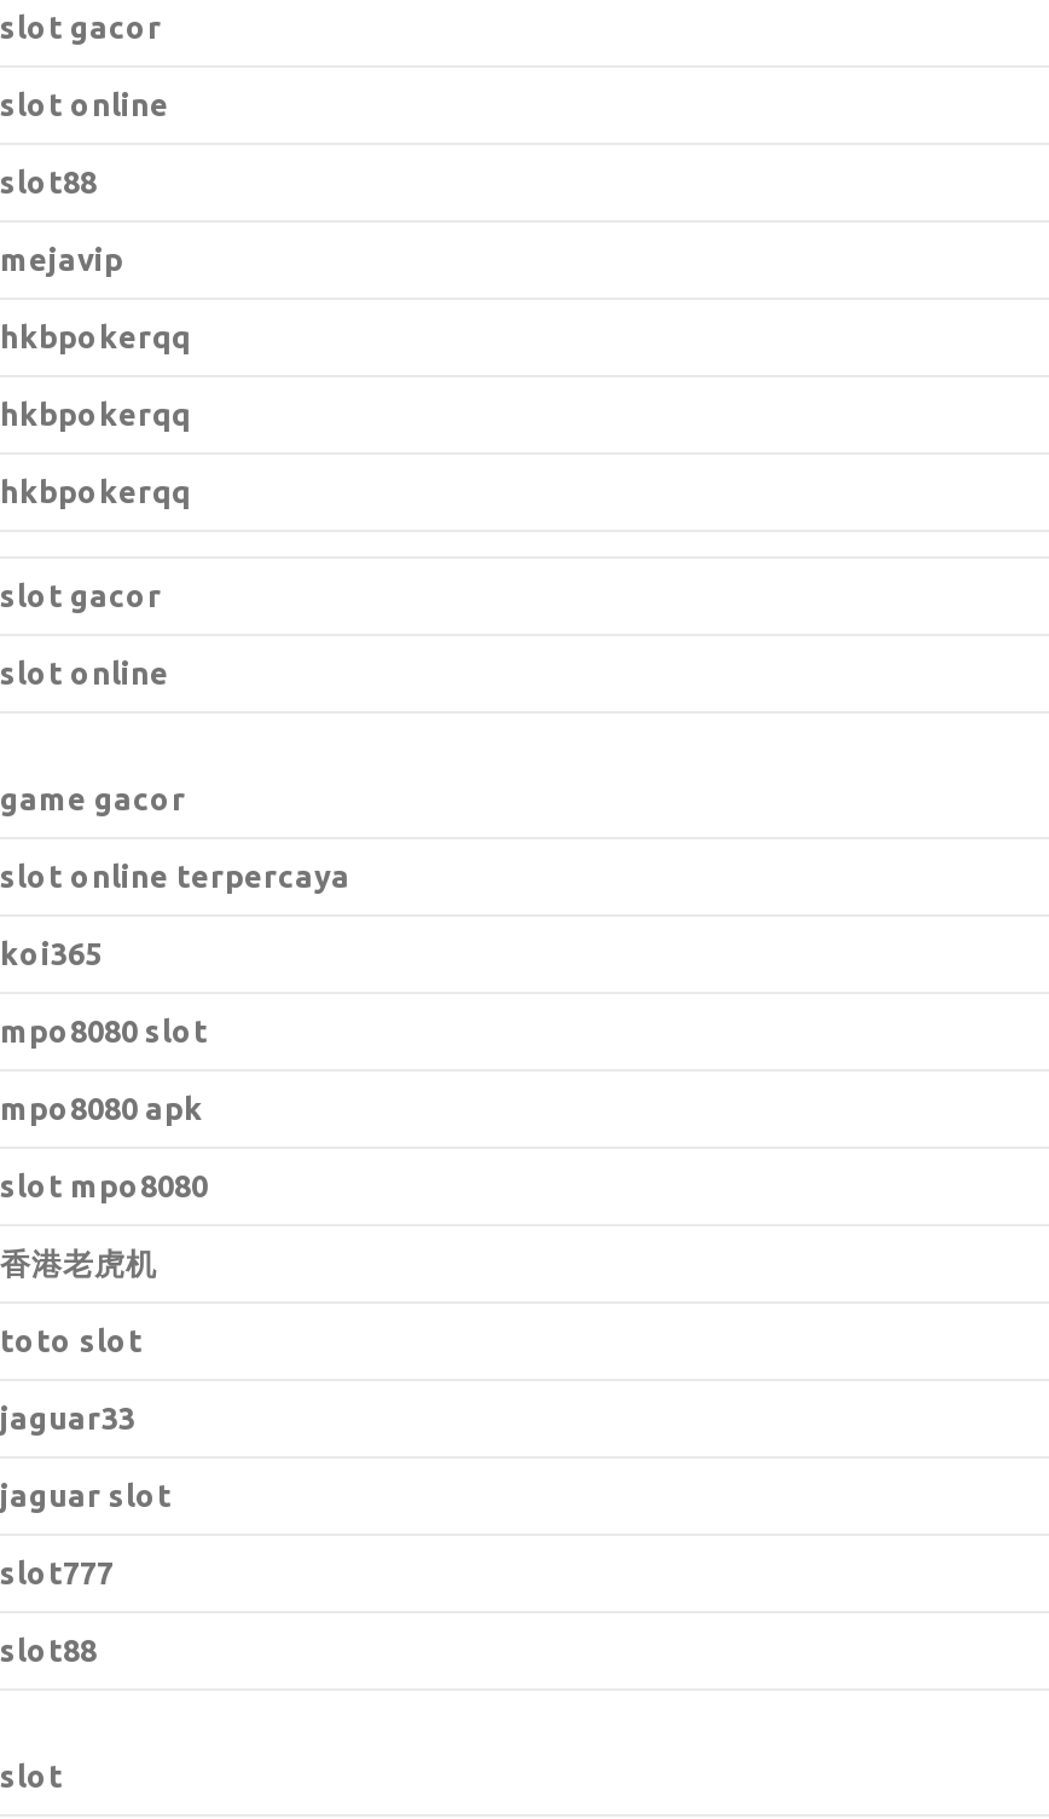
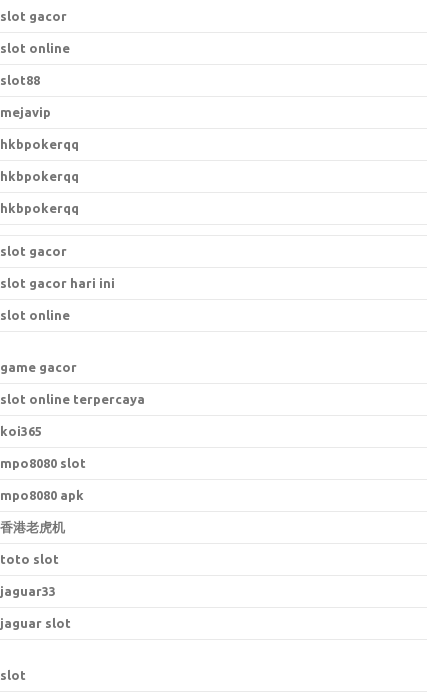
none -> [0,276,115,290] slot gacor hari ini
moved [0,656,350,1125] -> [0,308,145,502]: slot online | game gacor | slot online terpercaya | koi365 | mpo8080 slot | mpo8080 apk
[0,1168,208,1202] slot mpo8080 -> none
[0,1555,114,1667] slot777 | slot88 -> none

